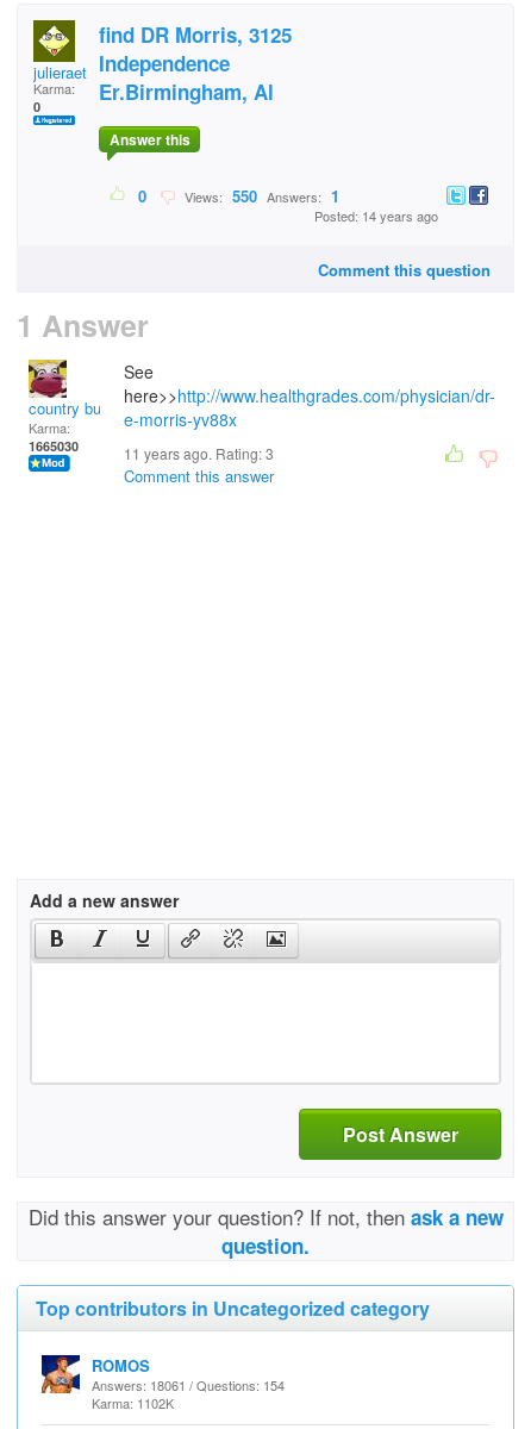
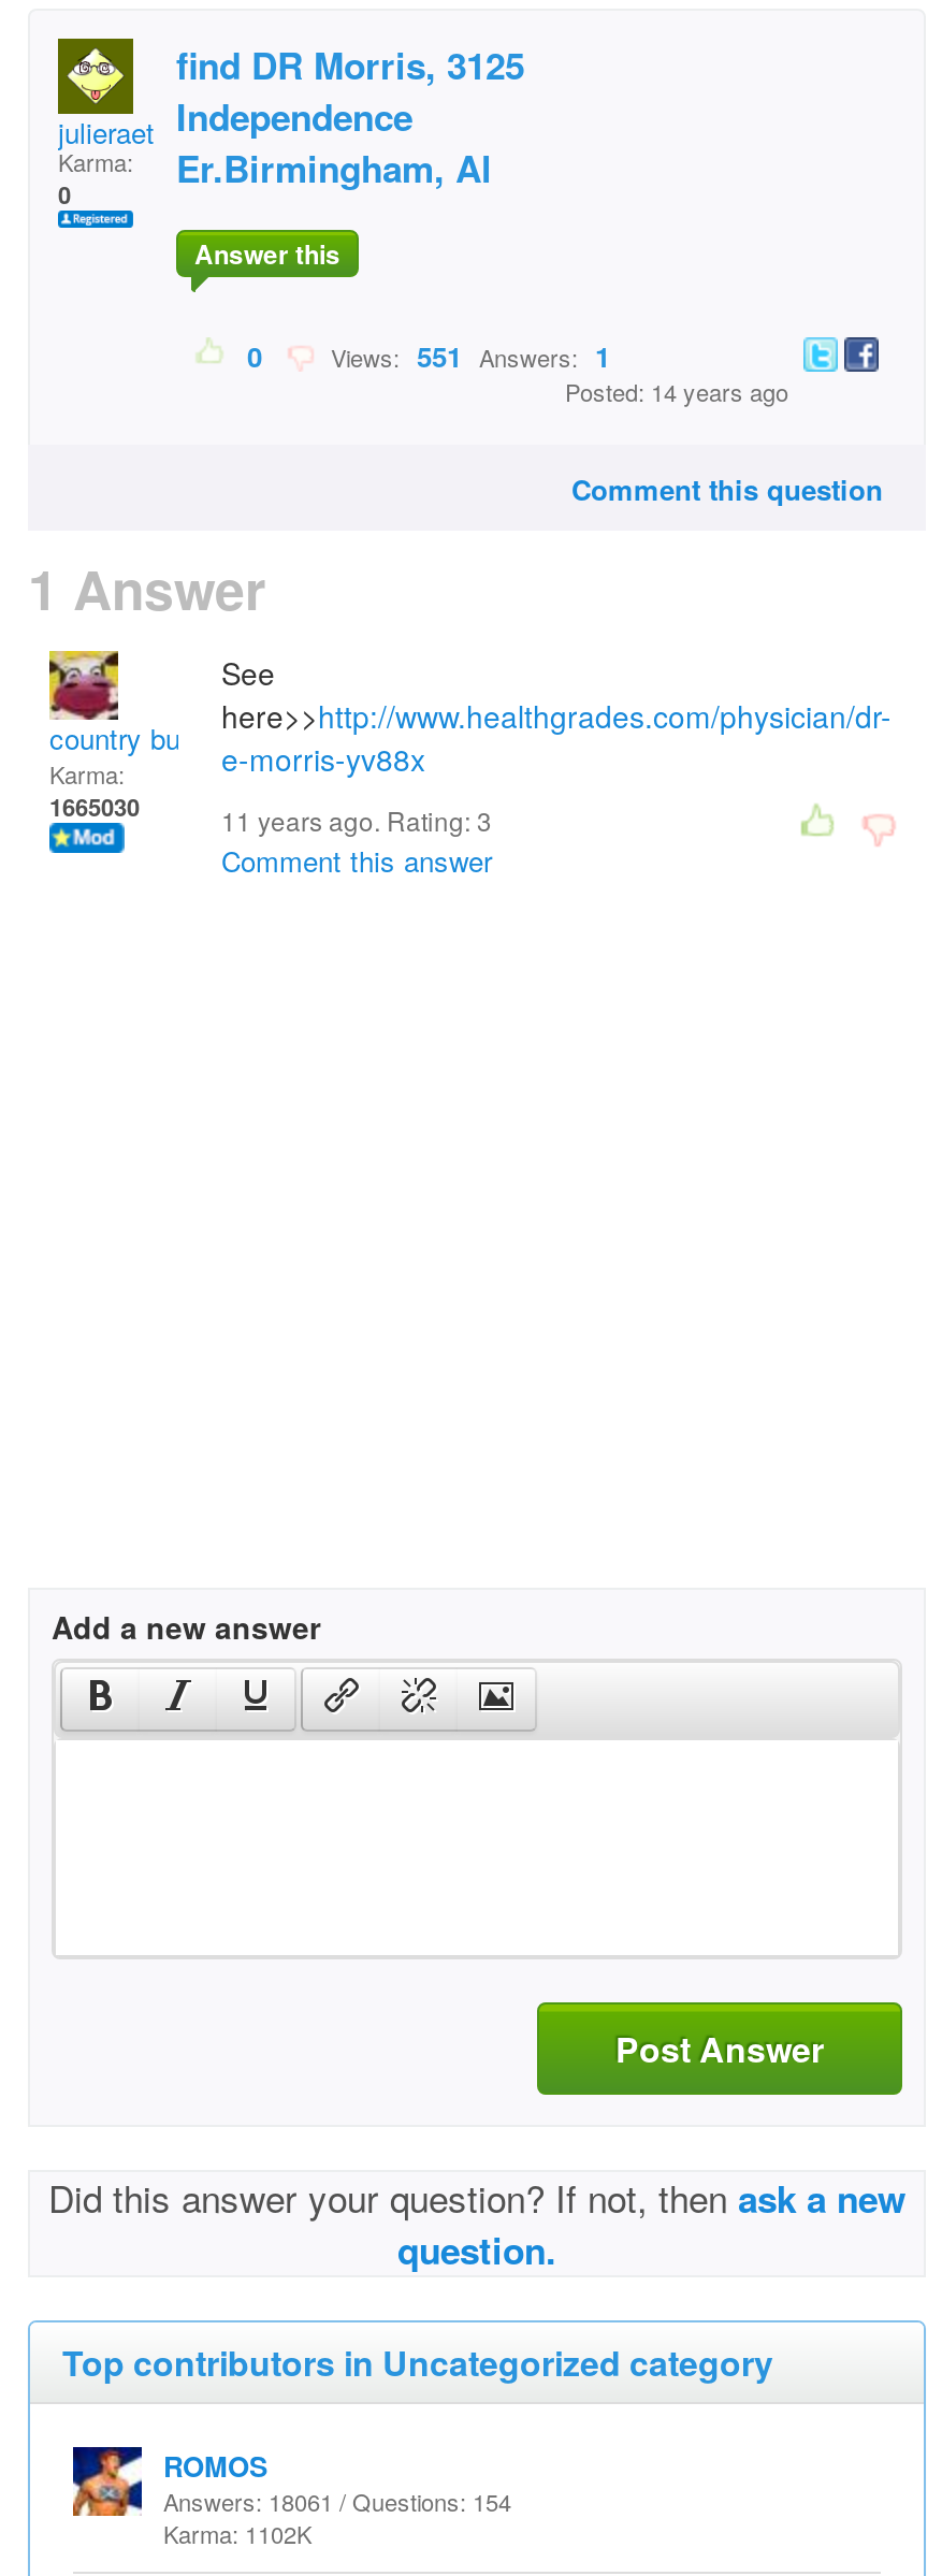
[177,185,339,207] Views: 550 Answers: 1 -> [318,335,610,376] Views: 551 Answers: 1

